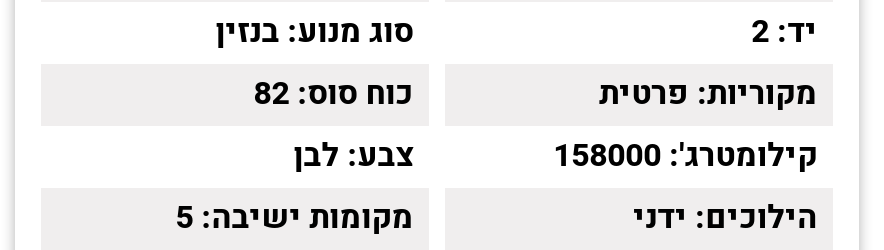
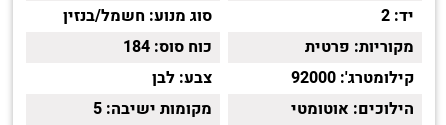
[216,9,414,57] סוג מנוע: בנזין -> [63,4,212,28] סוג מנוע: חשמל/בנזין
[254,71,414,119] כוח סוס: 82 -> [123,35,212,59] כוח סוס: 184
[553,133,817,181] קילומטרג': 158000 -> [291,66,414,90] קילומטרג': 92000
[633,195,817,243] הילוכים: ידני -> [291,97,414,121] הילוכים: אוטומטי

